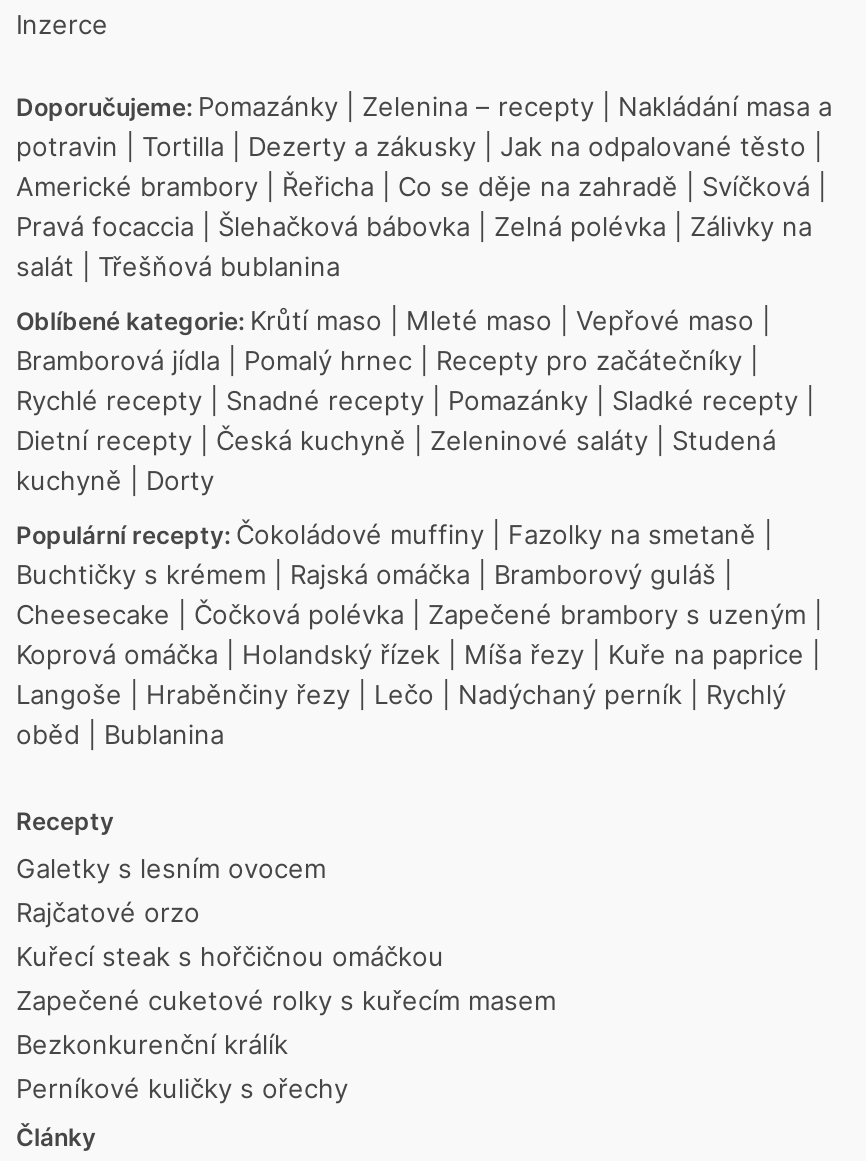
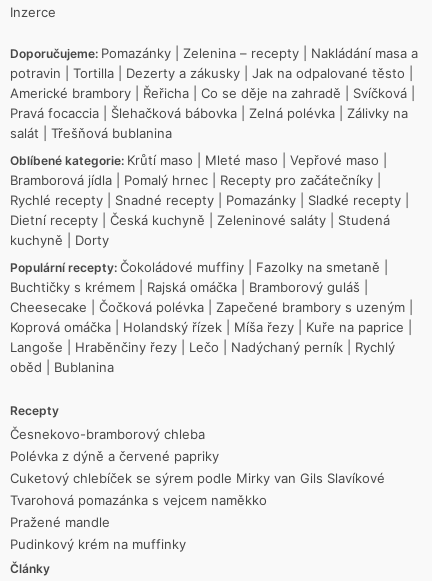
[16,852,556,1104] Galetky s lesním ovocem | Rajčatové orzo | Kuřecí steak s hořčičnou omáčkou | Zapečené cuketové rolky s kuřecím masem | Bezkonkurenční králík | Perníkové kuličky s ořechy -> [10,426,385,552] Česnekovo-bramborový chleba | Polévka z dýně a červené papriky | Cuketový chlebíček se sýrem podle Mirky van Gils Slavíkové | Tvarohová pomazánka s vejcem naměkko | Pražené mandle | Pudinkový krém na muffinky

